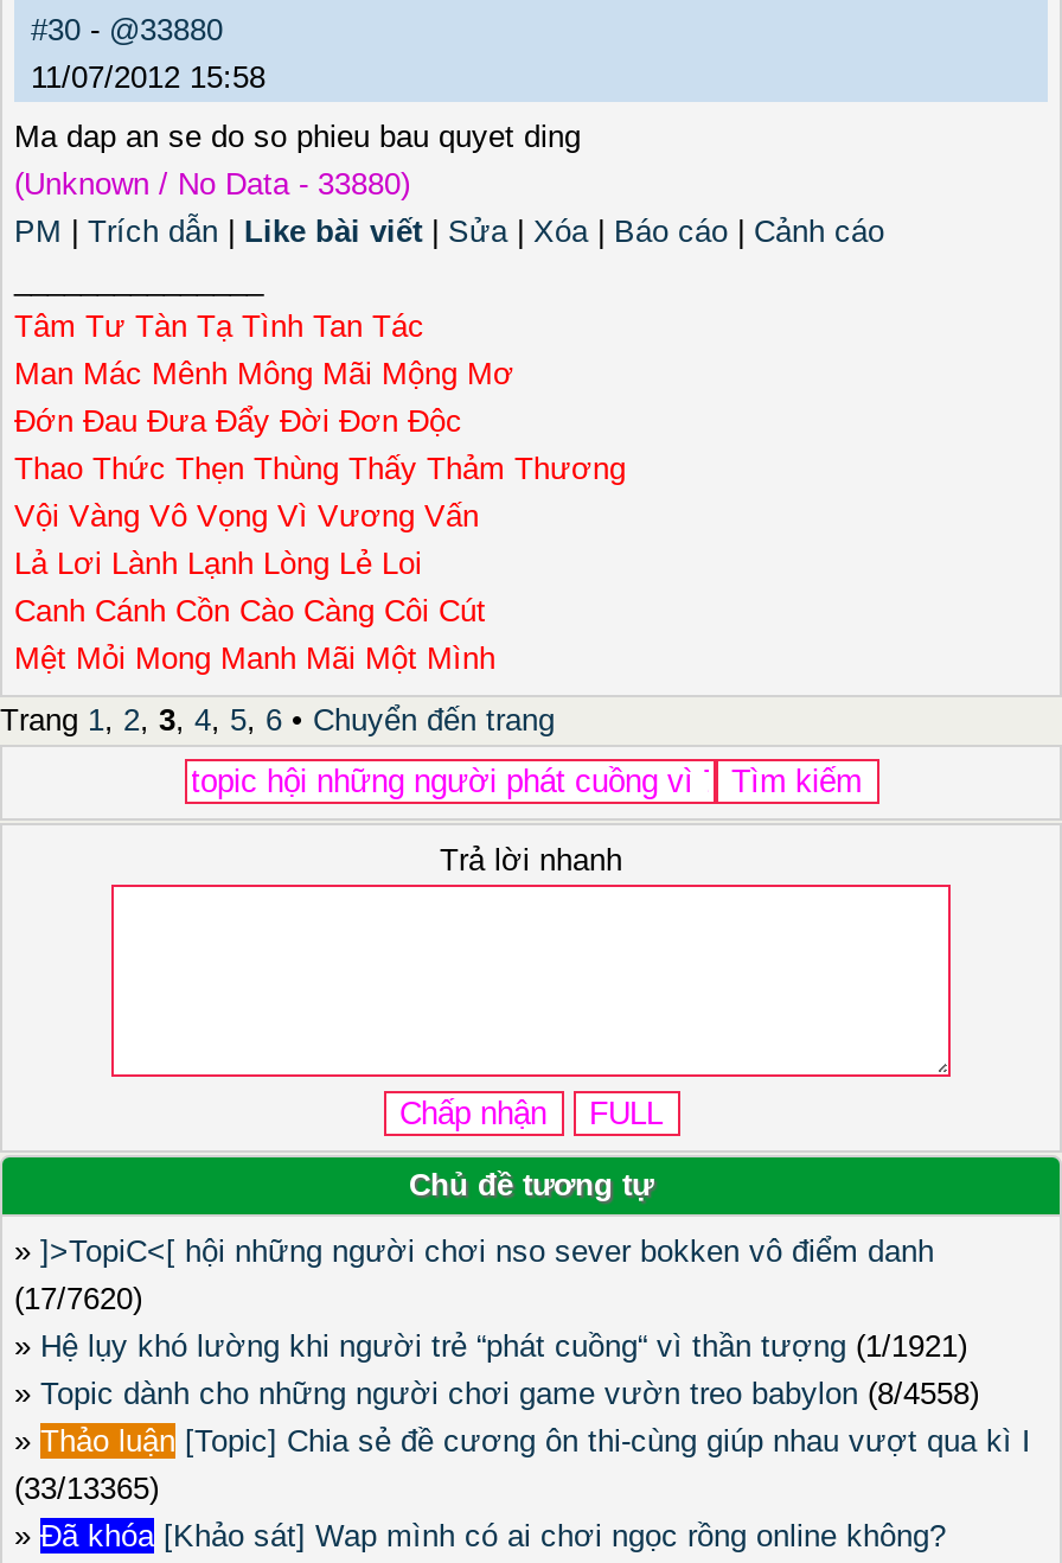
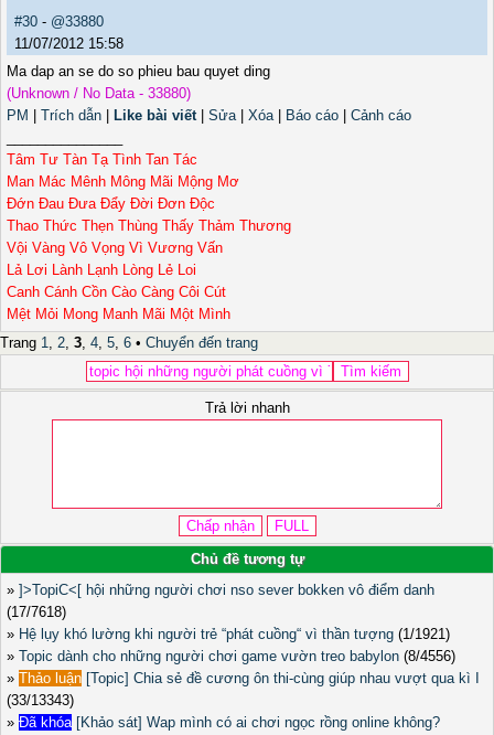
[14,1282,142,1317] (17/7620) -> [7,604,66,621] (17/7618)
[14,1377,979,1412] » Topic dành cho những người chơi game vườn treo babylon (8/4558) -> [7,648,455,665] » Topic dành cho những người chơi game vườn treo babylon (8/4556)
[14,1471,159,1507] (33/13365) -> [7,692,74,709] (33/13343)

